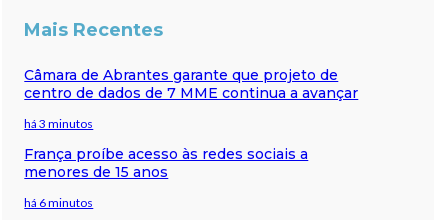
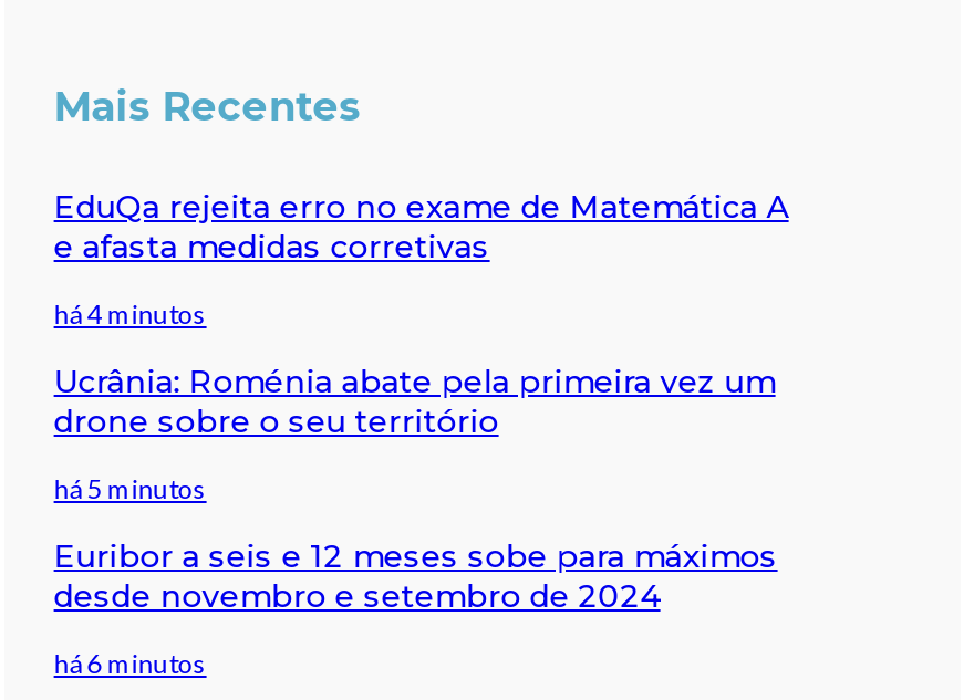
[24,66,358,181] Câmara de Abrantes garante que projeto de | centro de dados de 7 MME continua a avançar | há 3 minutos | França proíbe acesso às redes sociais a | menores de 15 anos -> [54,187,789,616] EduQa rejeita erro no exame de Matemática A | e afasta medidas corretivas | há 4 minutos | Ucrânia: Roménia abate pela primeira vez um | drone sobre o seu território | há 5 minutos | Euribor a seis e 12 meses sobe para máximos | desde novembro e setembro de 2024

